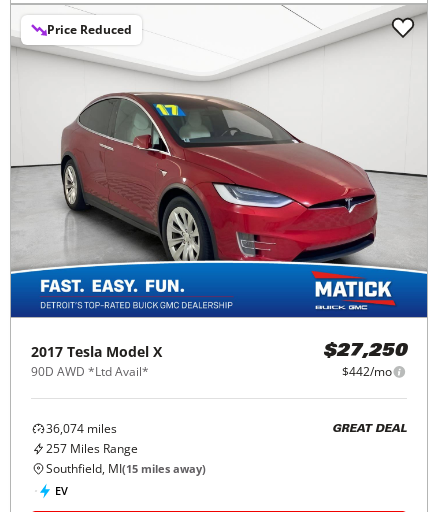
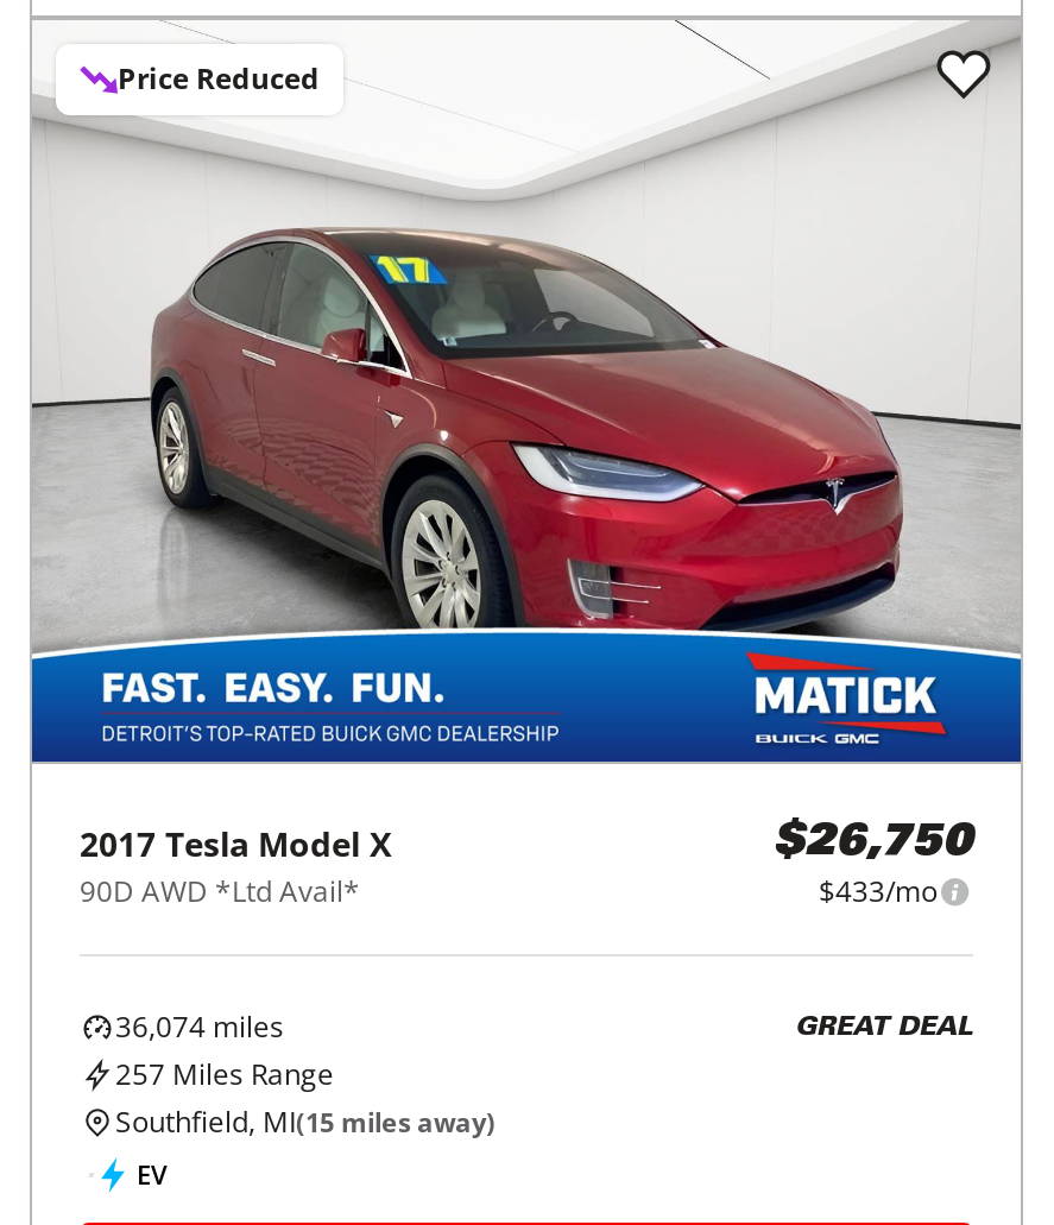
[323,343,407,380] $27,250 | $442/mo -> [774,823,973,911] $26,750 | $433/mo

